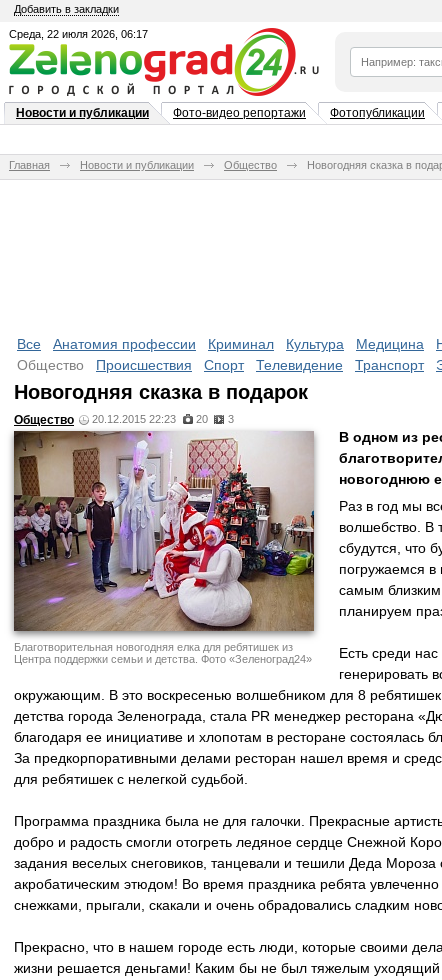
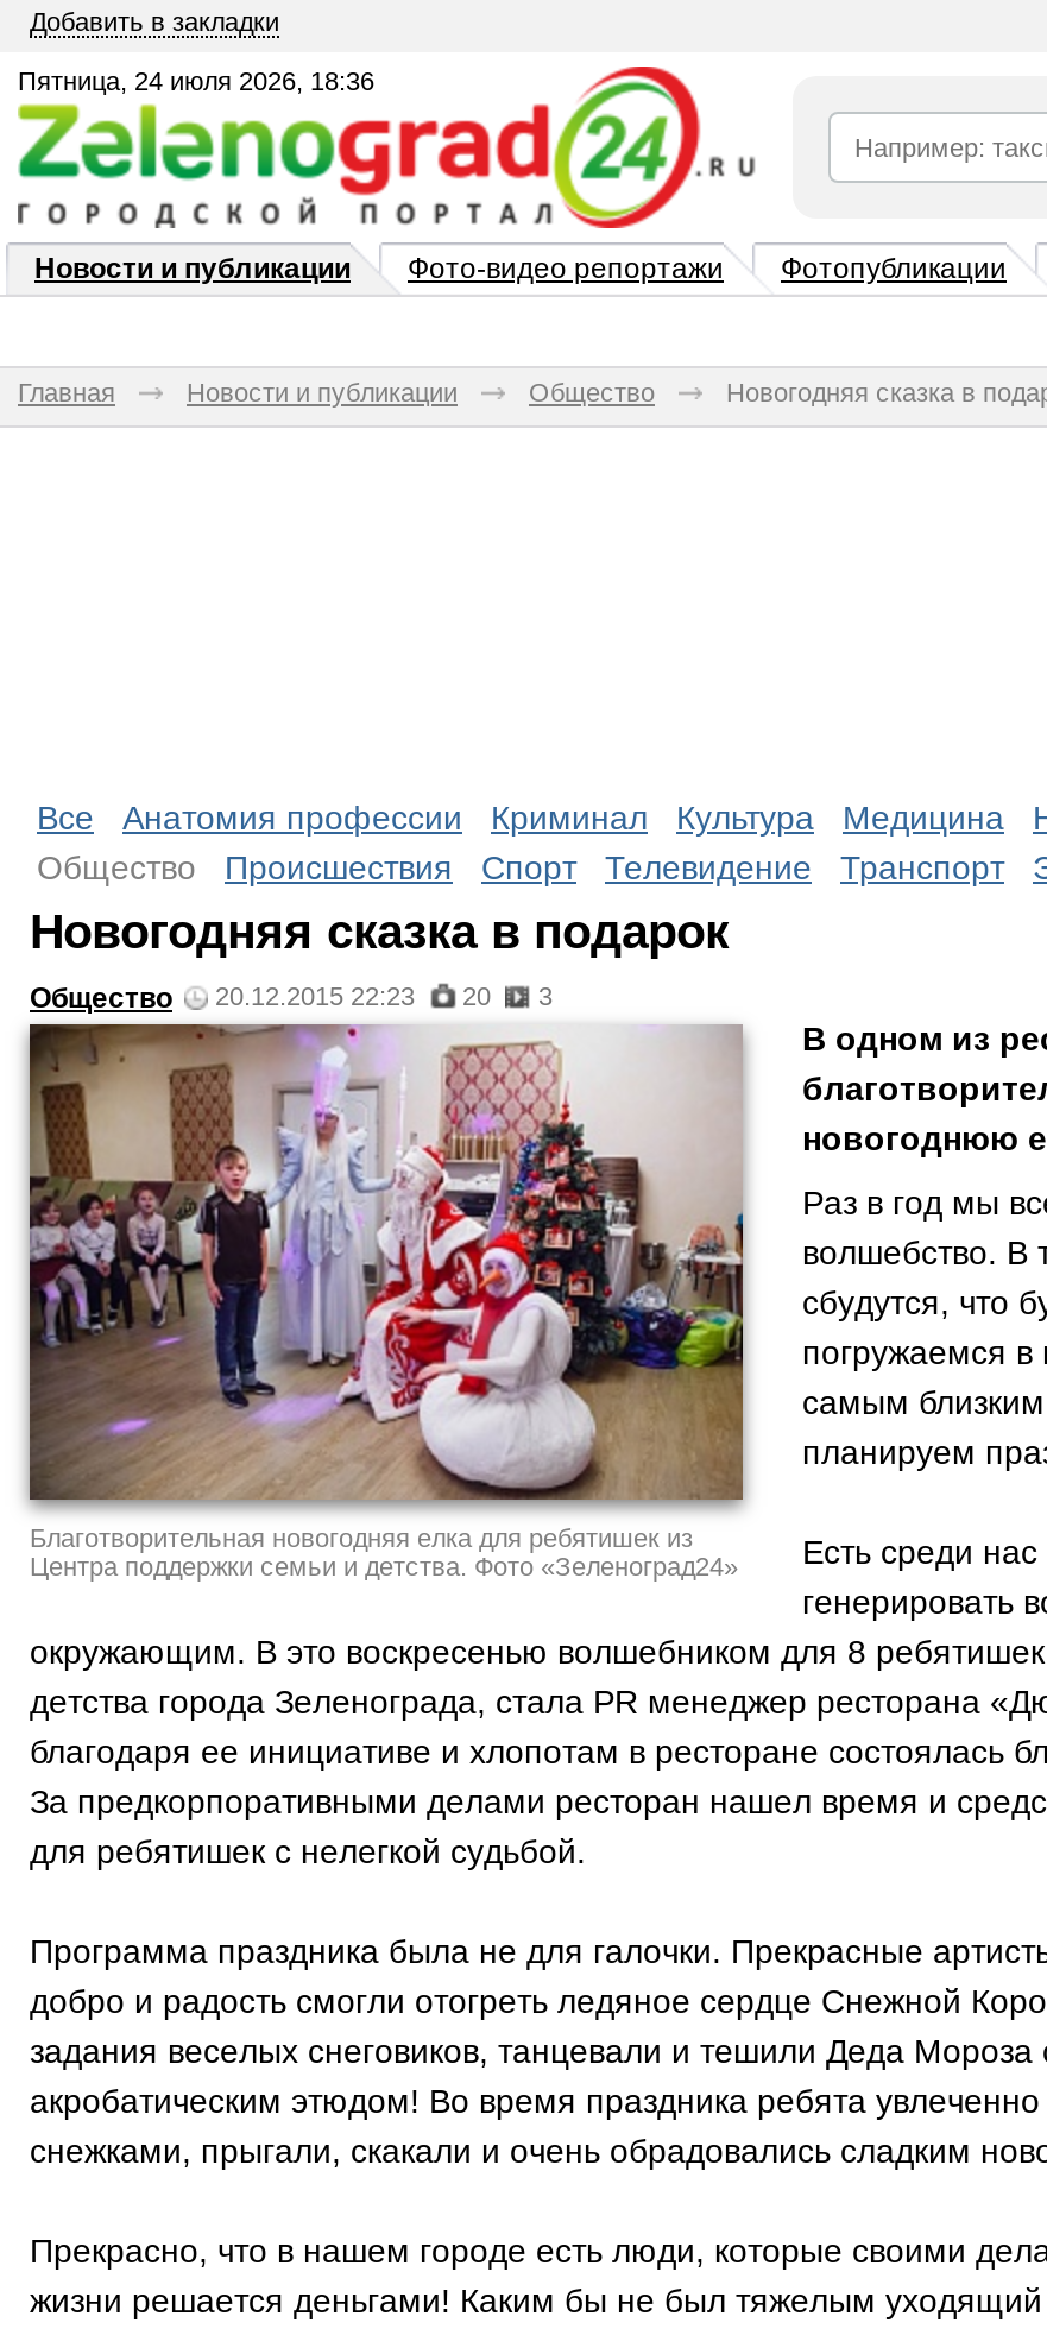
[9,28,148,40] Среда, 22 июля 2026, 06:17 -> [18,67,374,95] Пятница, 24 июля 2026, 18:36

